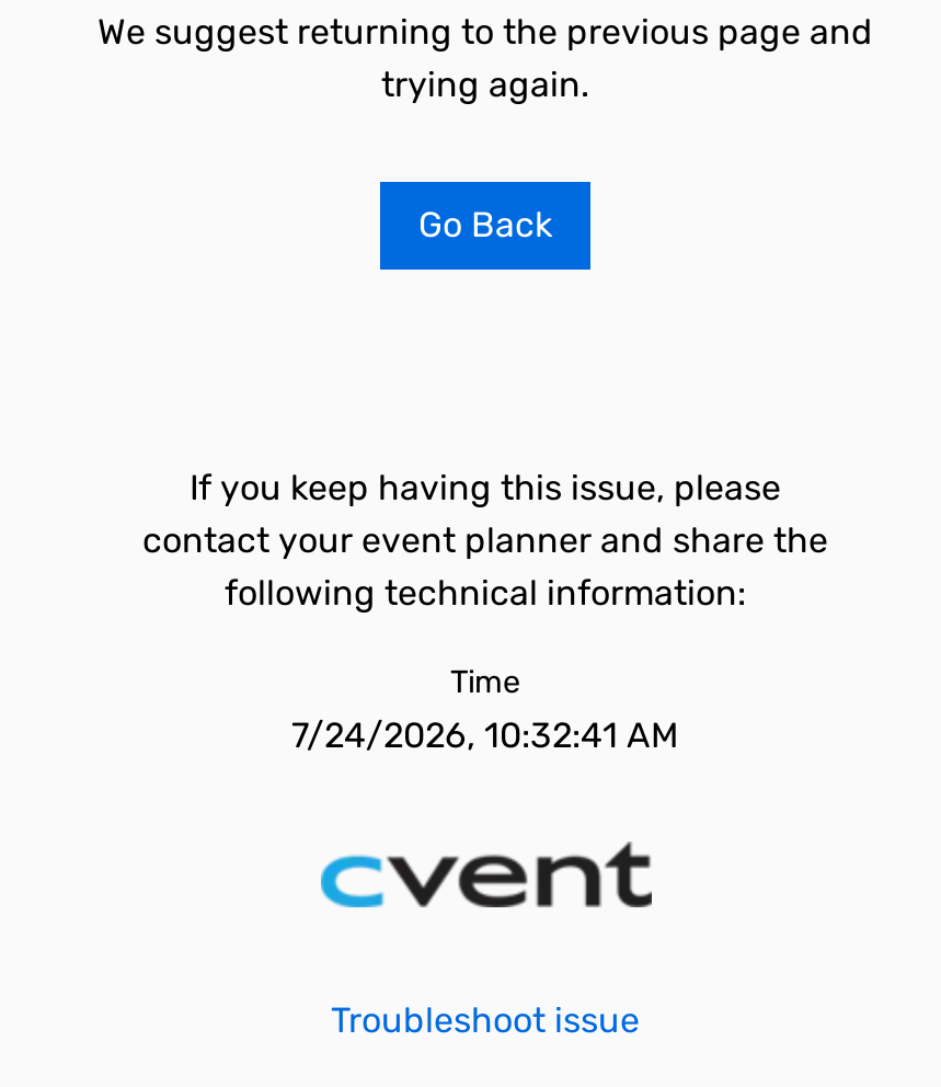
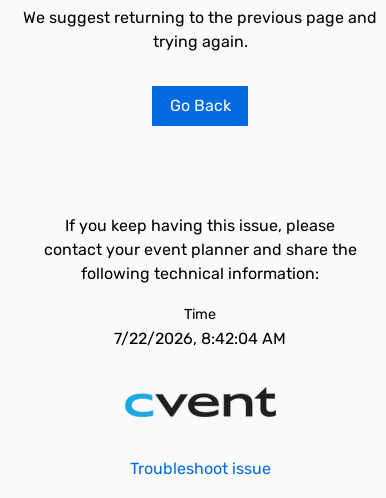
[291,714,679,756] 7/24/2026, 10:32:41 AM -> [114,329,286,348] 7/22/2026, 8:42:04 AM

